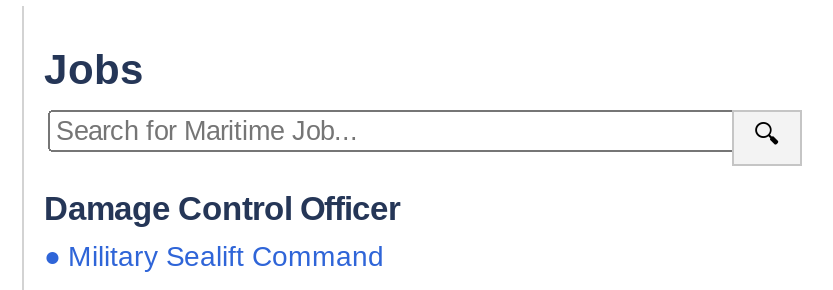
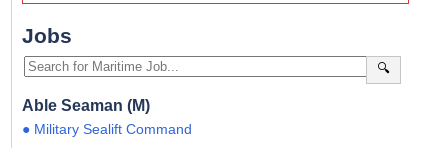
[44,190,400,226] Damage Control Officer -> [22,96,150,114] Able Seaman (M)

